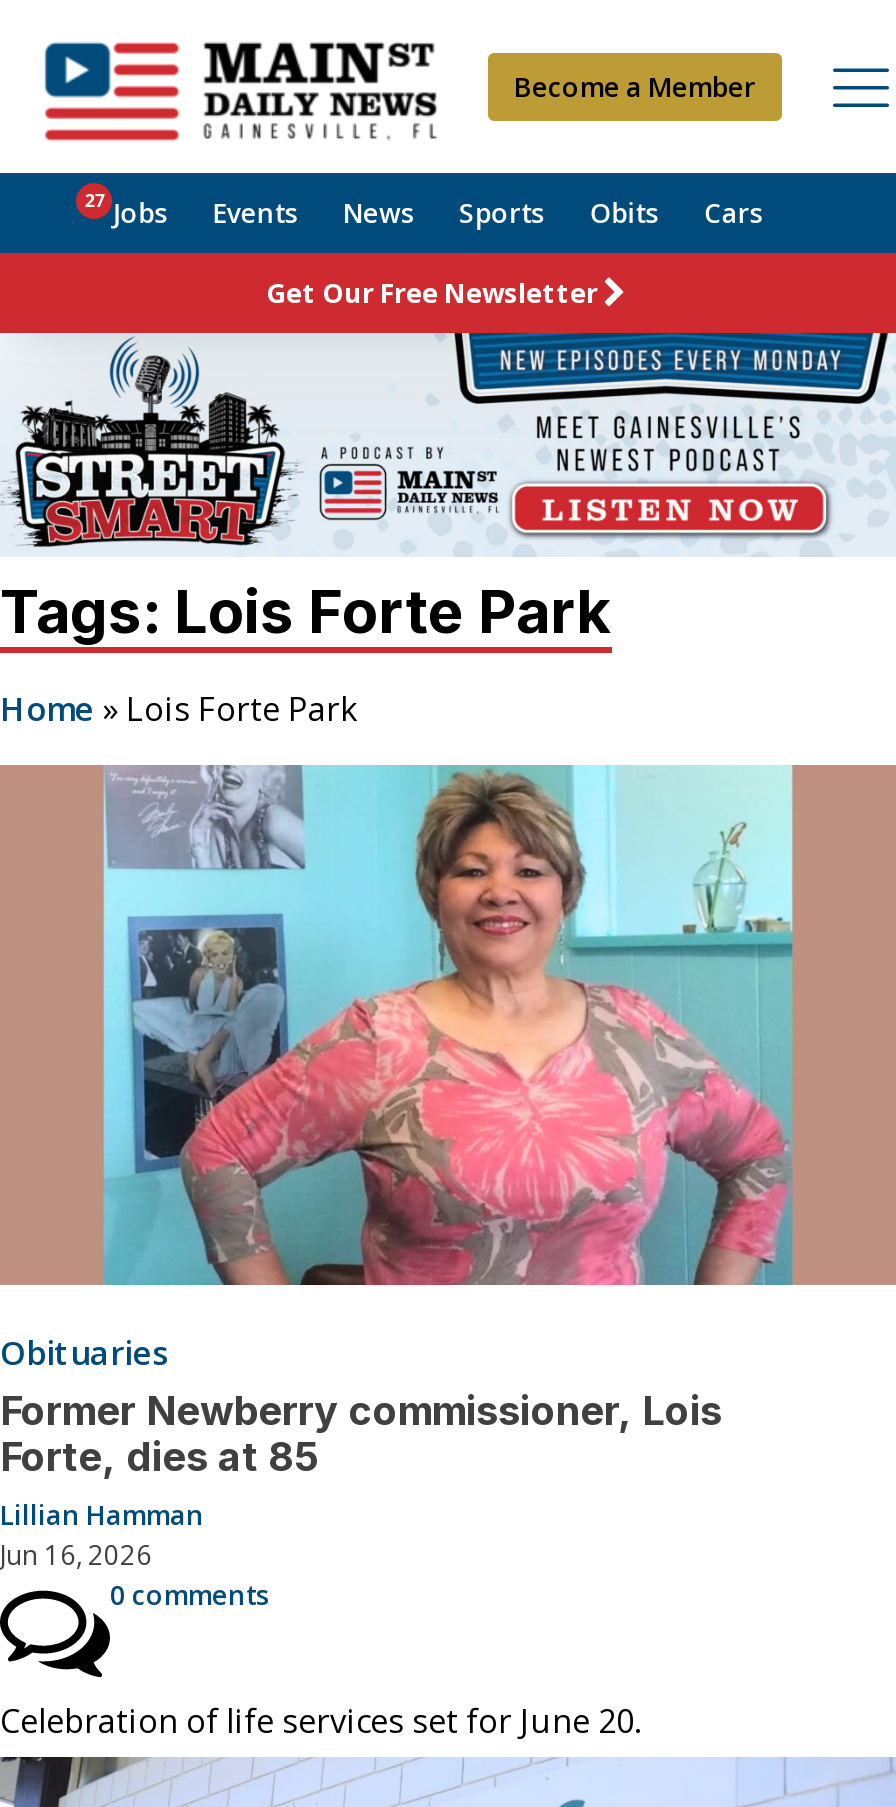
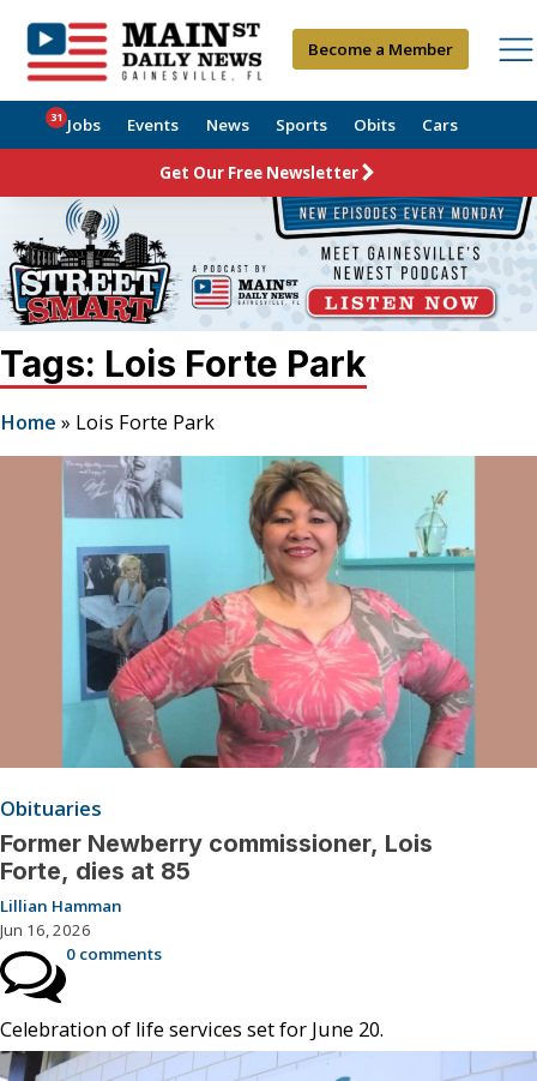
[85,187,764,231] 27 Jobs Events News Sports Obits Cars -> [51,109,458,136] 31 Jobs Events News Sports Obits Cars

